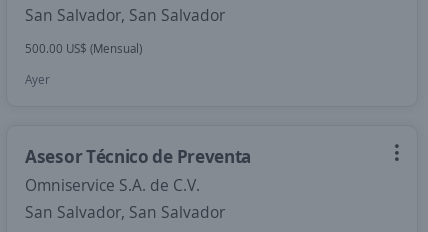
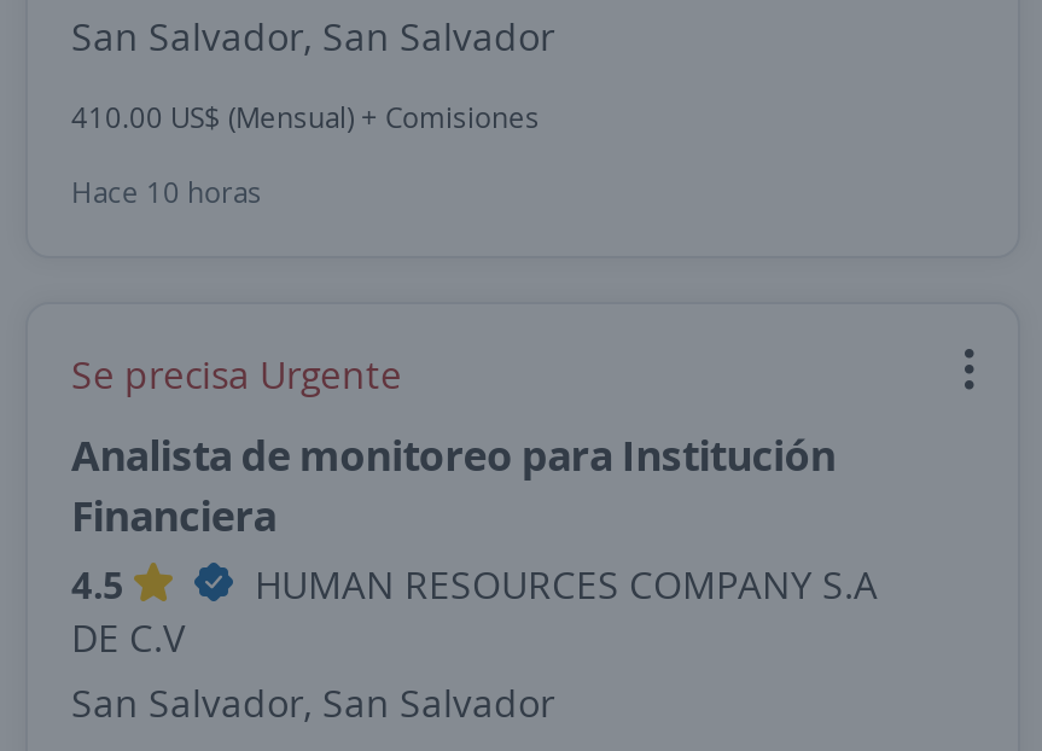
[25,40,142,57] 500.00 US$ (Mensual) -> [71,97,540,138] 410.00 US$ (Mensual) + Comisiones
[25,71,50,88] Ayer -> [71,171,262,213] Hace 10 horas
[25,144,251,196] Asesor Técnico de Preventa | Omniservice S.A. de C.V. -> [71,348,878,664] Se precisa Urgente | Analista de monitoreo para Institución | Financiera | 4.5 | HUMAN RESOURCES COMPANY S.A | DE C.V

